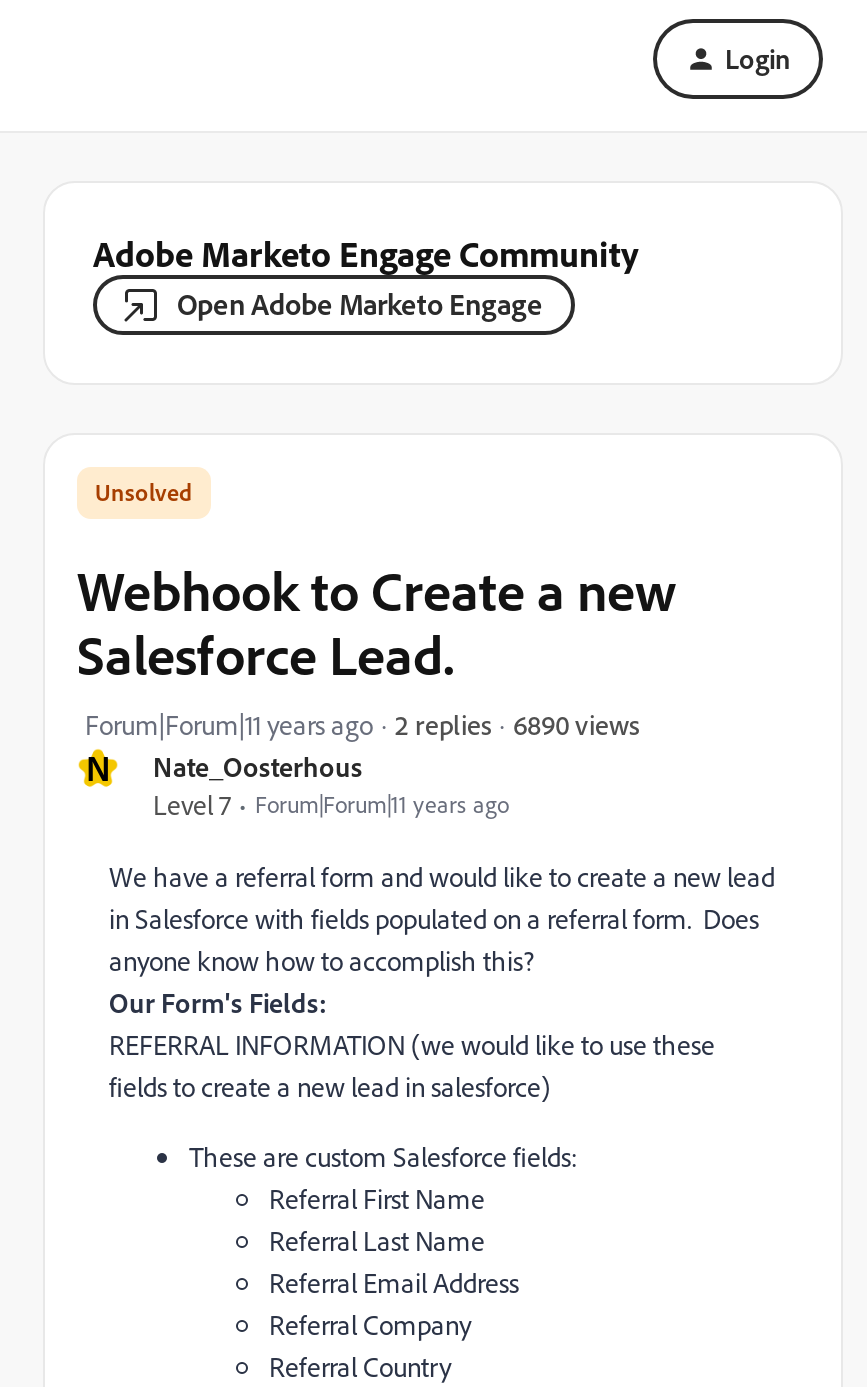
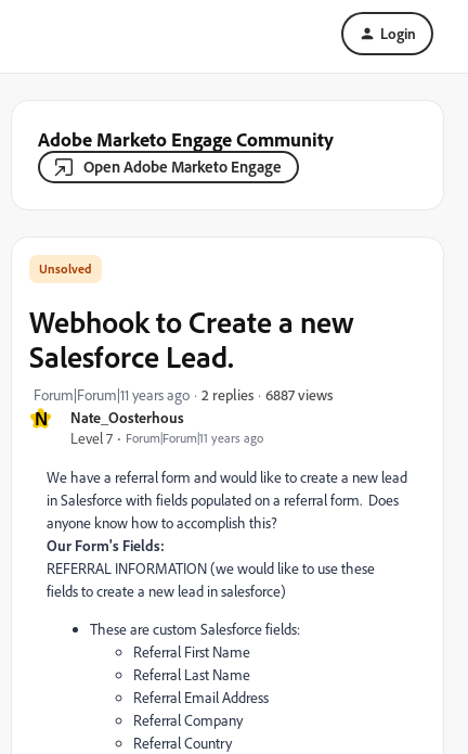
[513,706,639,740] 6890 views -> [265,385,333,403] 6887 views

